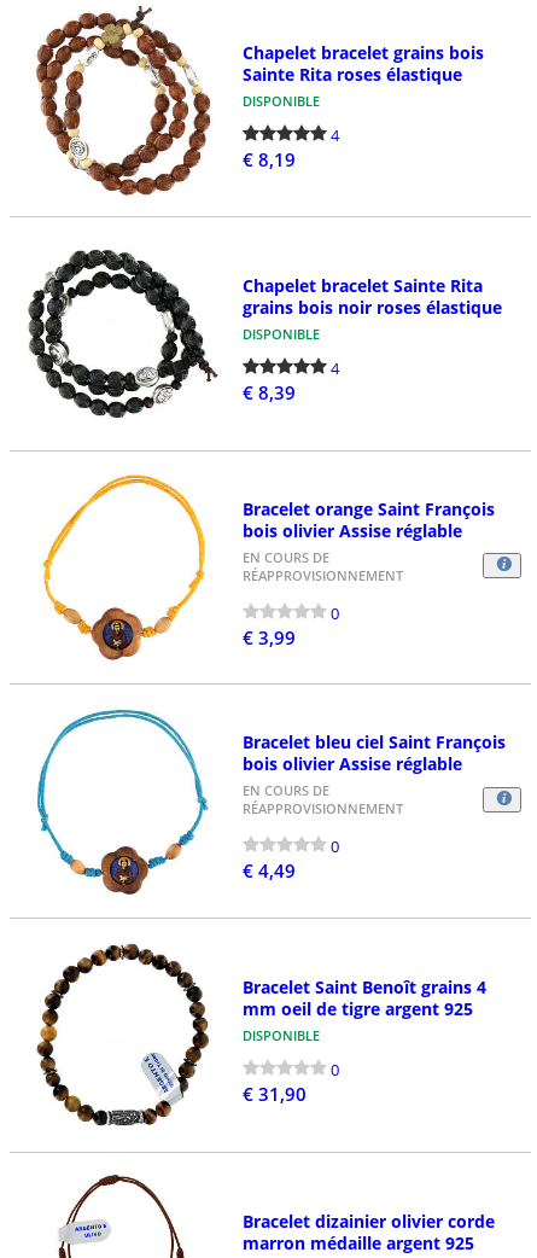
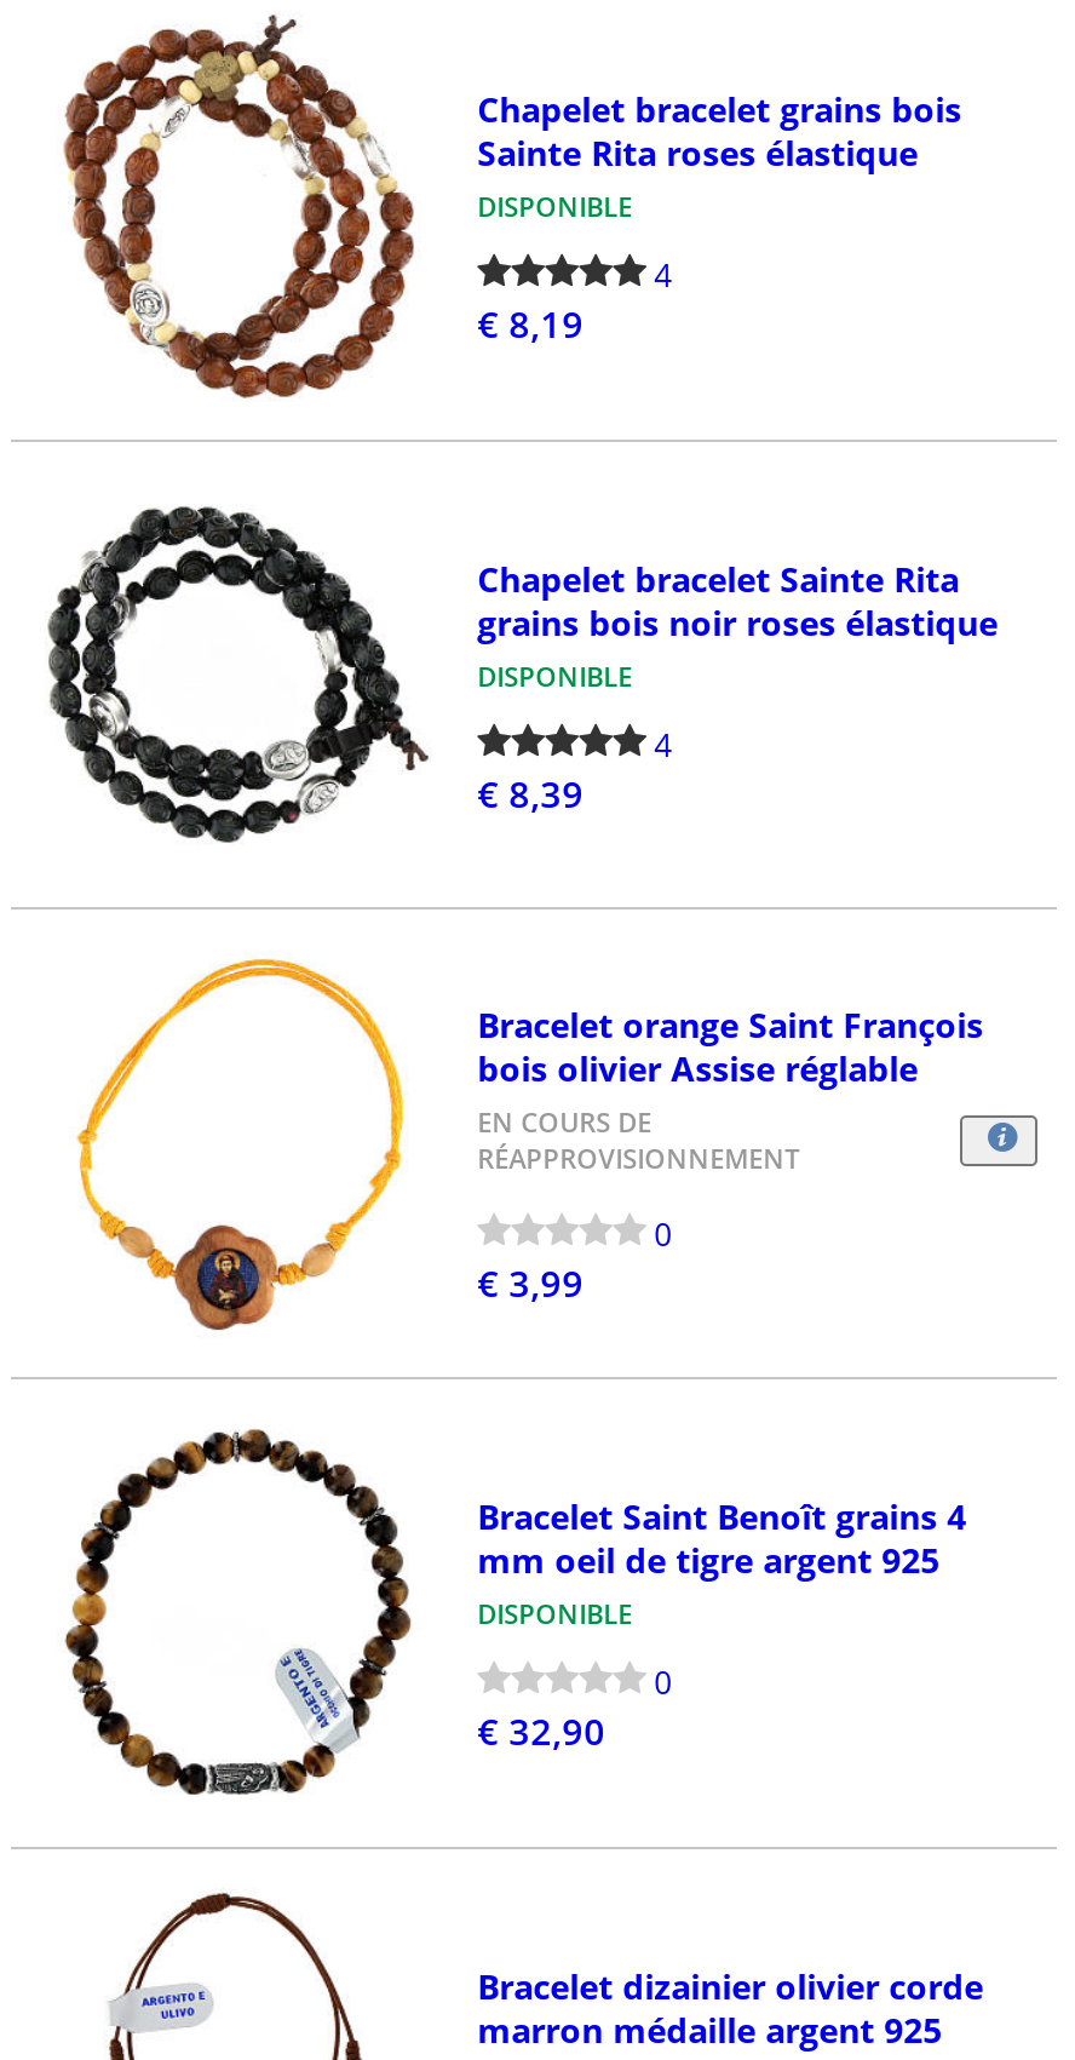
[36,709,505,896] [image] | Bracelet bleu ciel Saint François | bois olivier Assise réglable | EN COURS DE | RÉAPPROVISIONNEMENT | 0 | € 4,49 -> none
[242,1082,306,1106] € 31,90 -> [477,1706,606,1755] € 32,90

